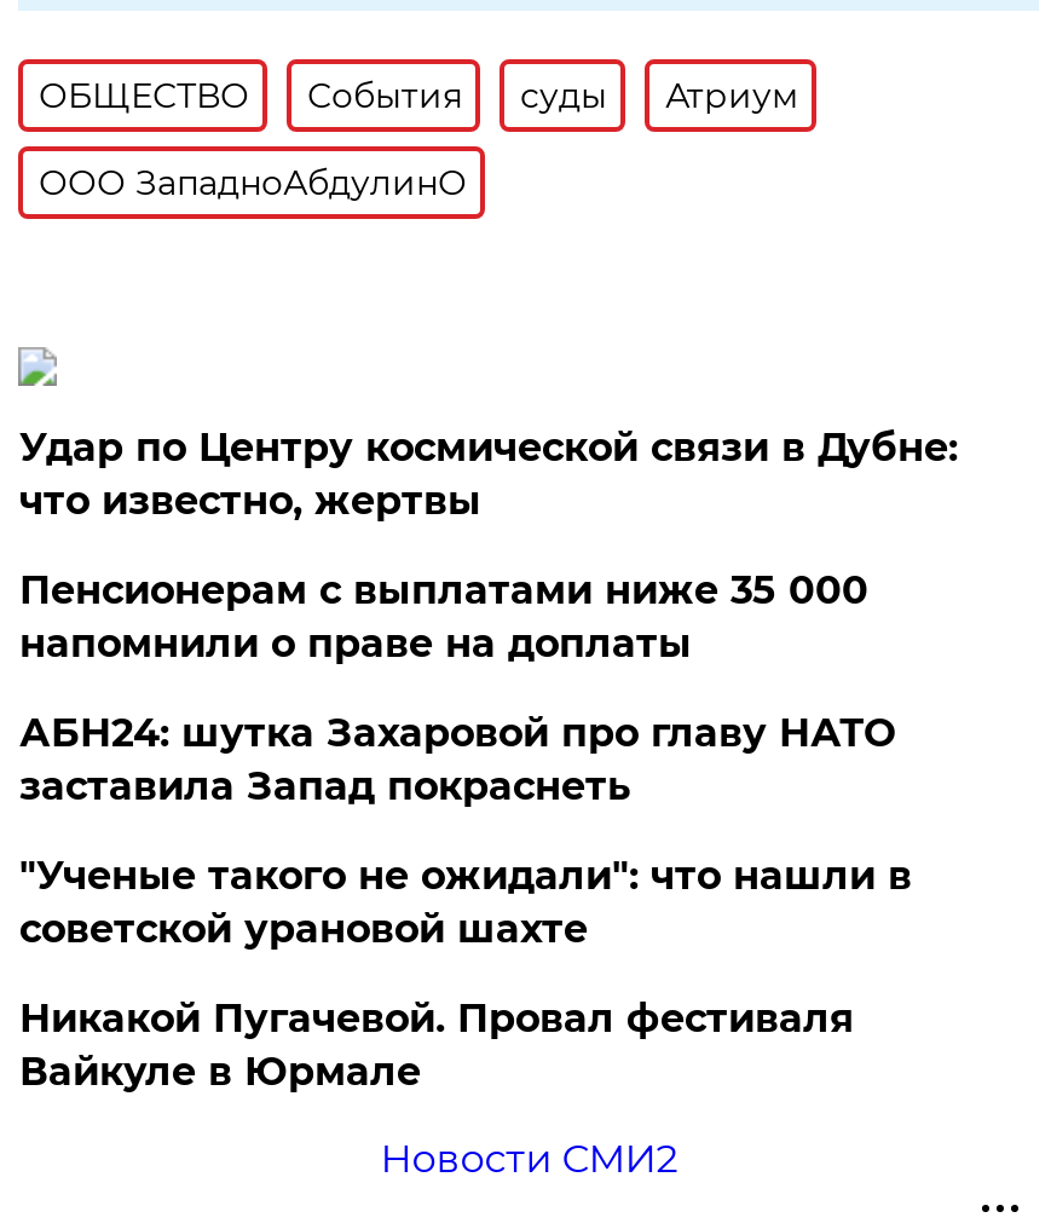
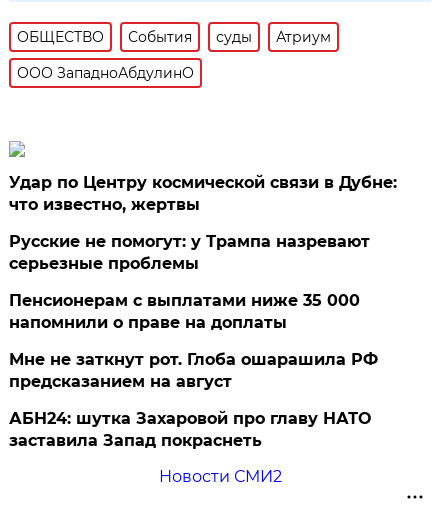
none -> [9,232,370,273] Русские не помогут: у Трампа назревают | серьезные проблемы
moved [19,567,868,667] -> [9,291,360,332]: Пенсионерам с выплатами ниже 35 000 | напомнили о праве на доплаты
none -> [9,350,378,391] Мне не заткнут рот. Глоба ошарашила РФ | предсказанием на август
moved [19,710,895,809] -> [9,409,371,450]: АБН24: шутка Захаровой про главу НАТО | заставила Запад покраснеть
[19,853,912,1095] "Ученые такого не ожидали": что нашли в | советской урановой шахте | Никакой Пугачевой. Провал фестиваля | Вайкуле в Юрмале -> none

